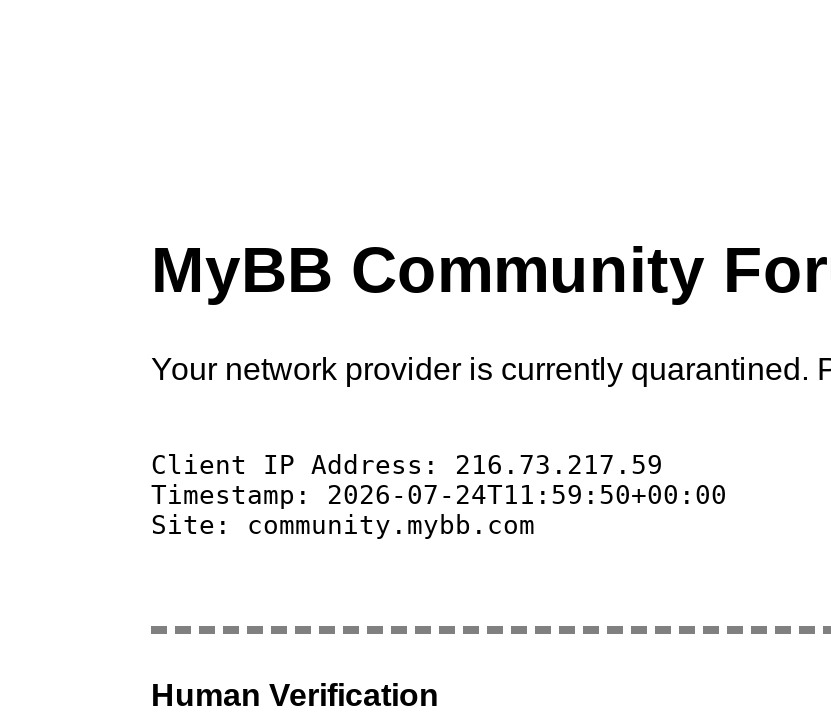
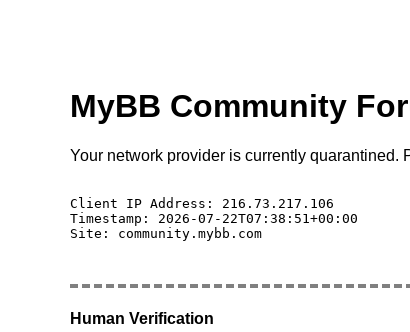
[151,450,679,480] Client IP Address: 216.73.217.59 -> [70,196,342,211] Client IP Address: 216.73.217.106
[151,480,727,510] Timestamp: 2026-07-24T11:59:50+00:00 -> [70,211,358,226] Timestamp: 2026-07-22T07:38:51+00:00

